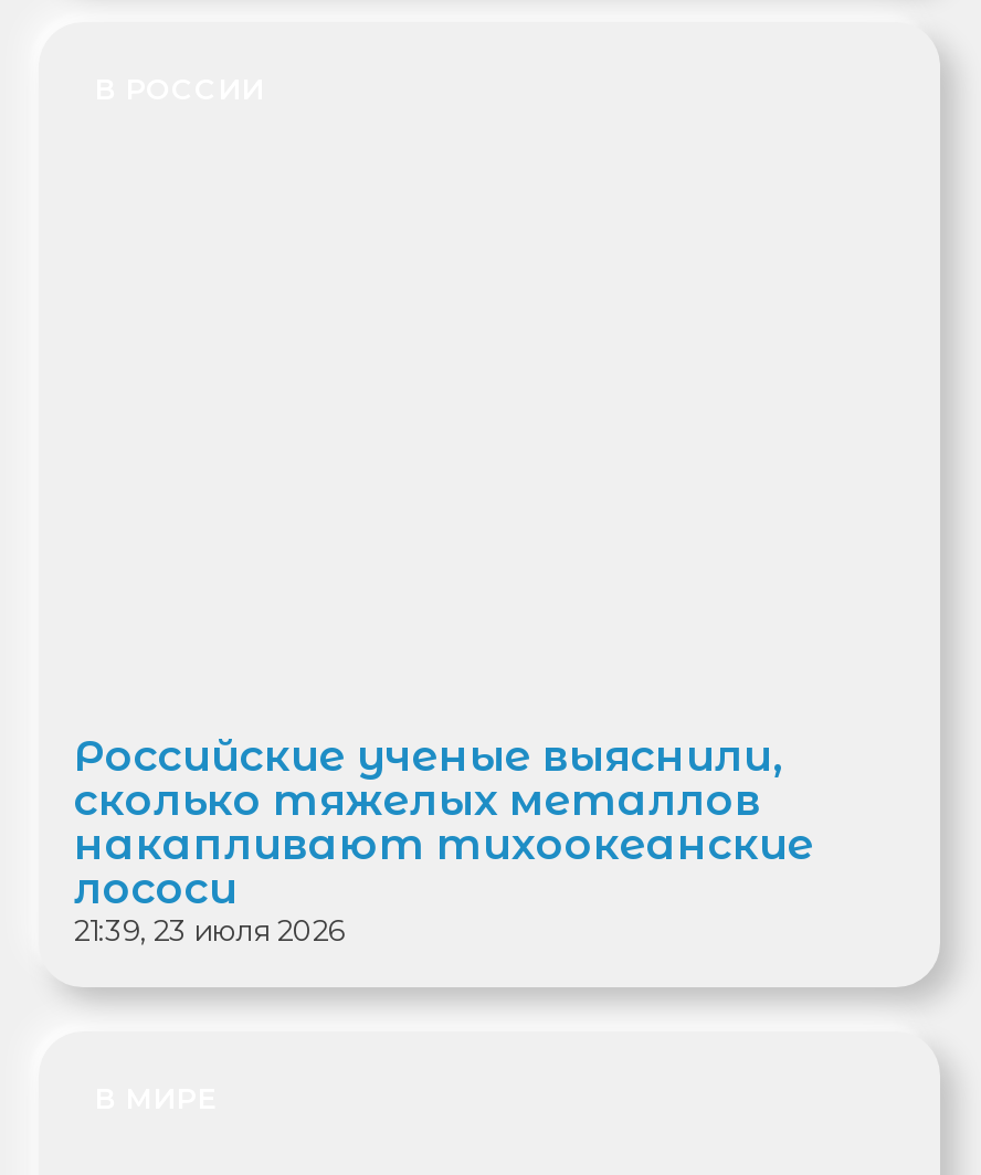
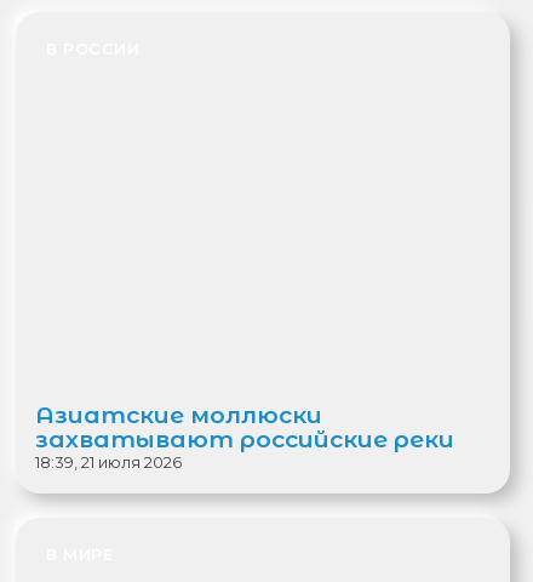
[74,729,814,948] Российские ученые выяснили, | сколько тяжелых металлов | накапливают тихоокеанские | лососи | 21:39, 23 июля 2026 -> [35,400,454,472] Азиатские моллюски | захватывают российские реки | 18:39, 21 июля 2026

